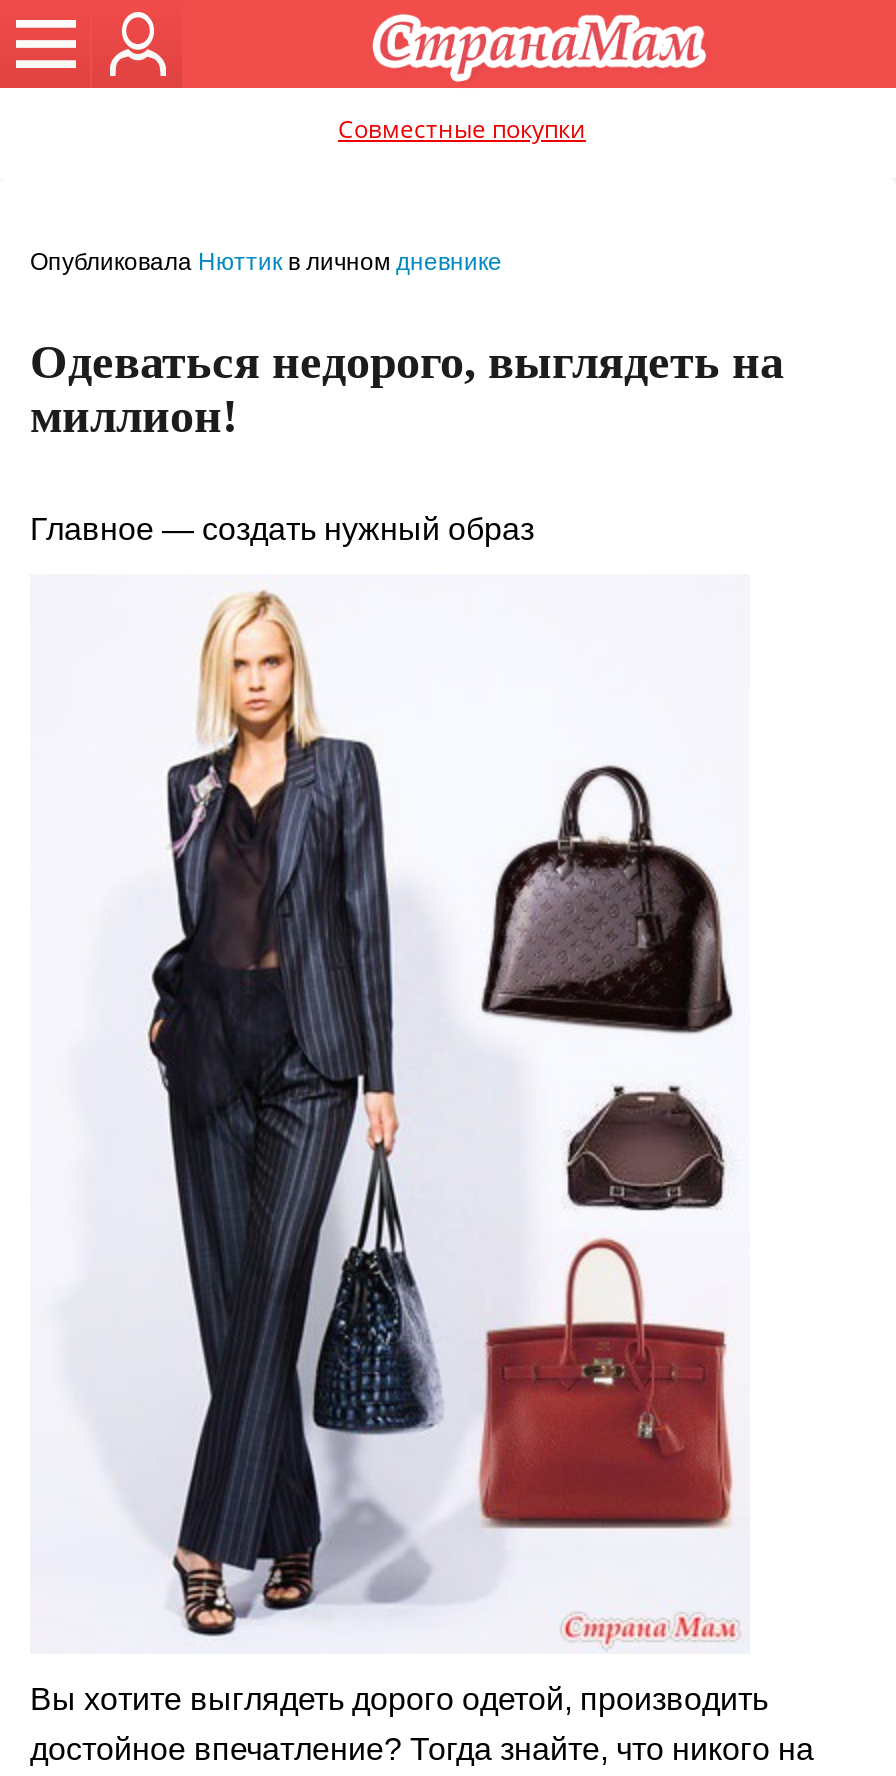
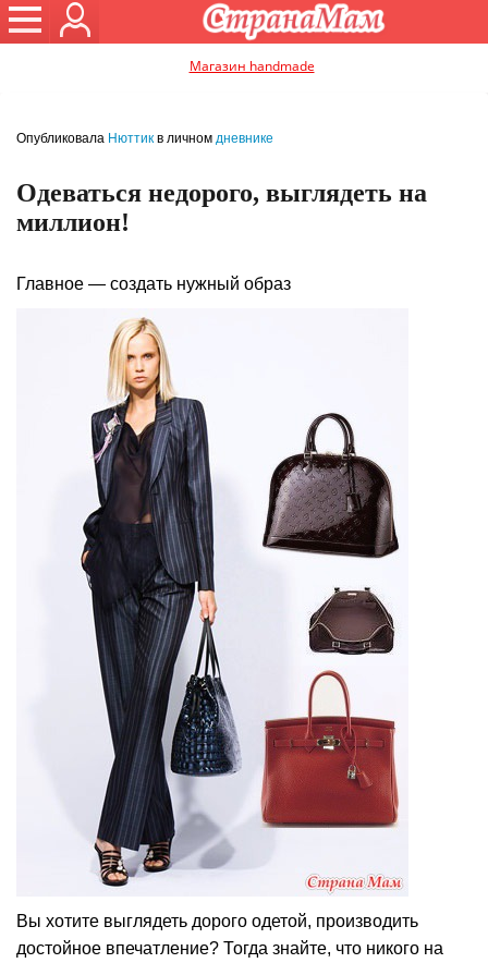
[338,112,586,146] Совместные покупки -> [189,57,314,75] Магазин handmade

